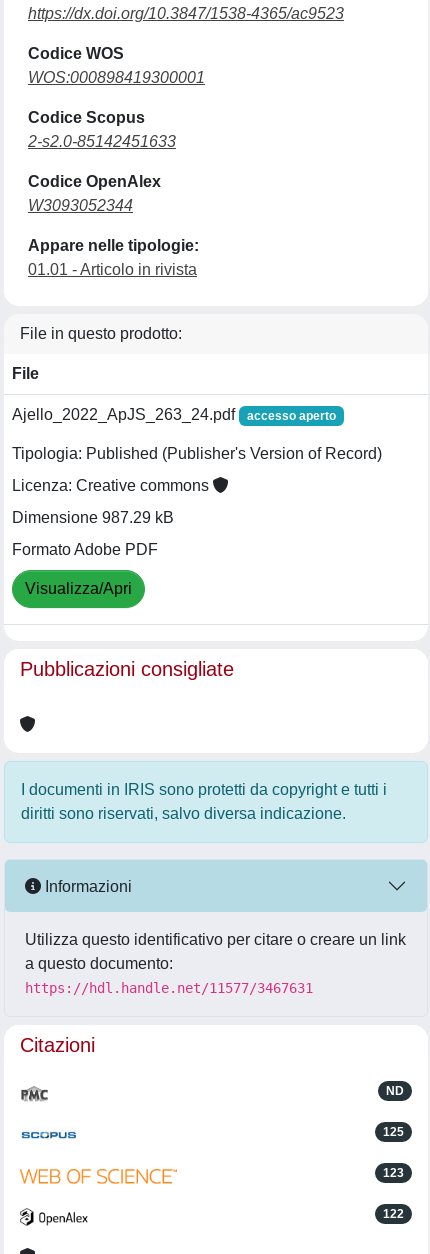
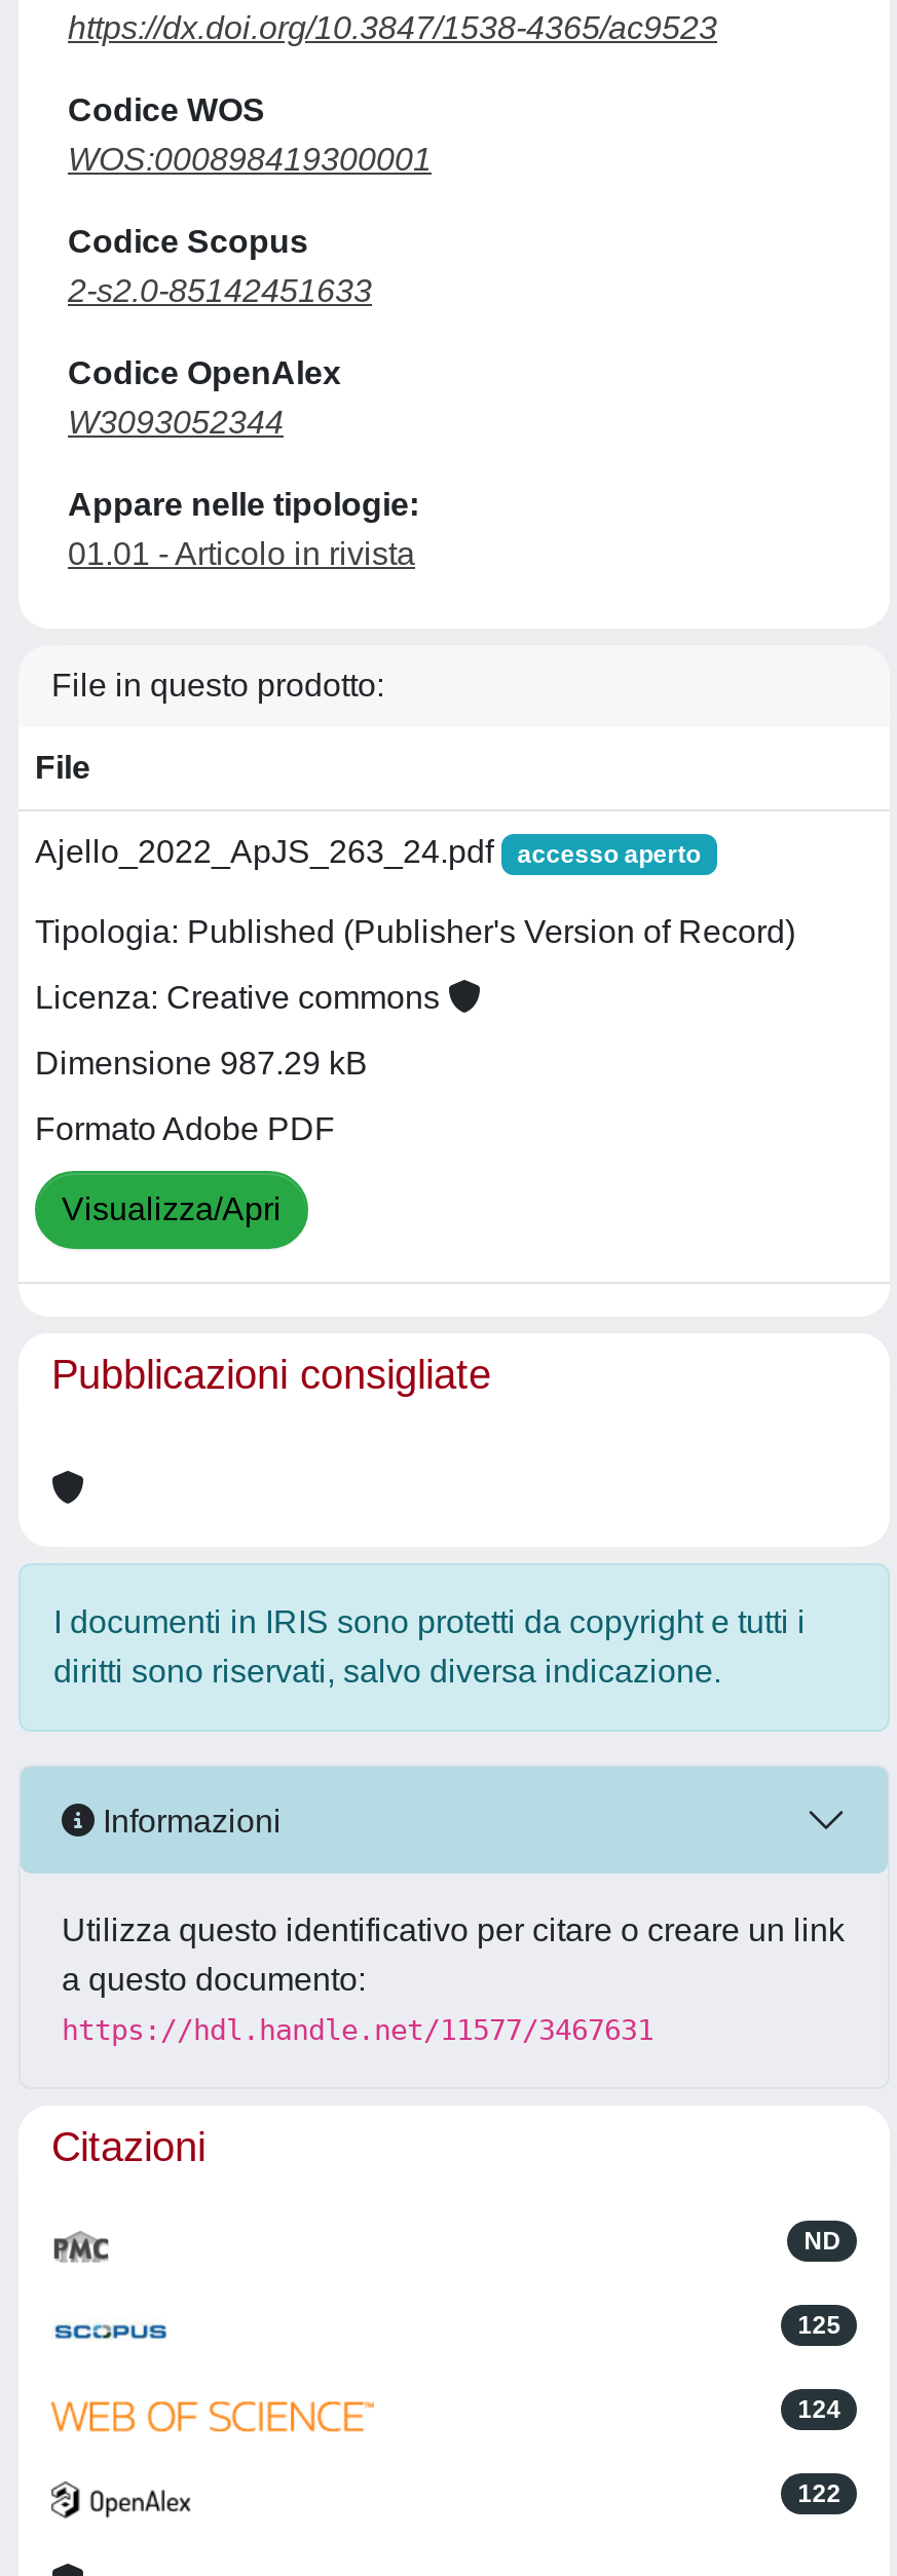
[383,1166,404,1180] 123 -> [798,2396,841,2424] 124

